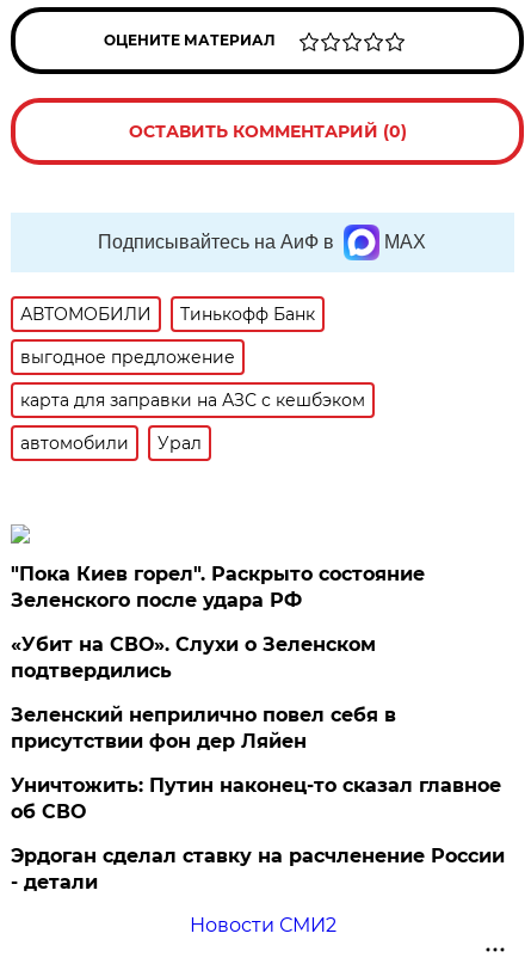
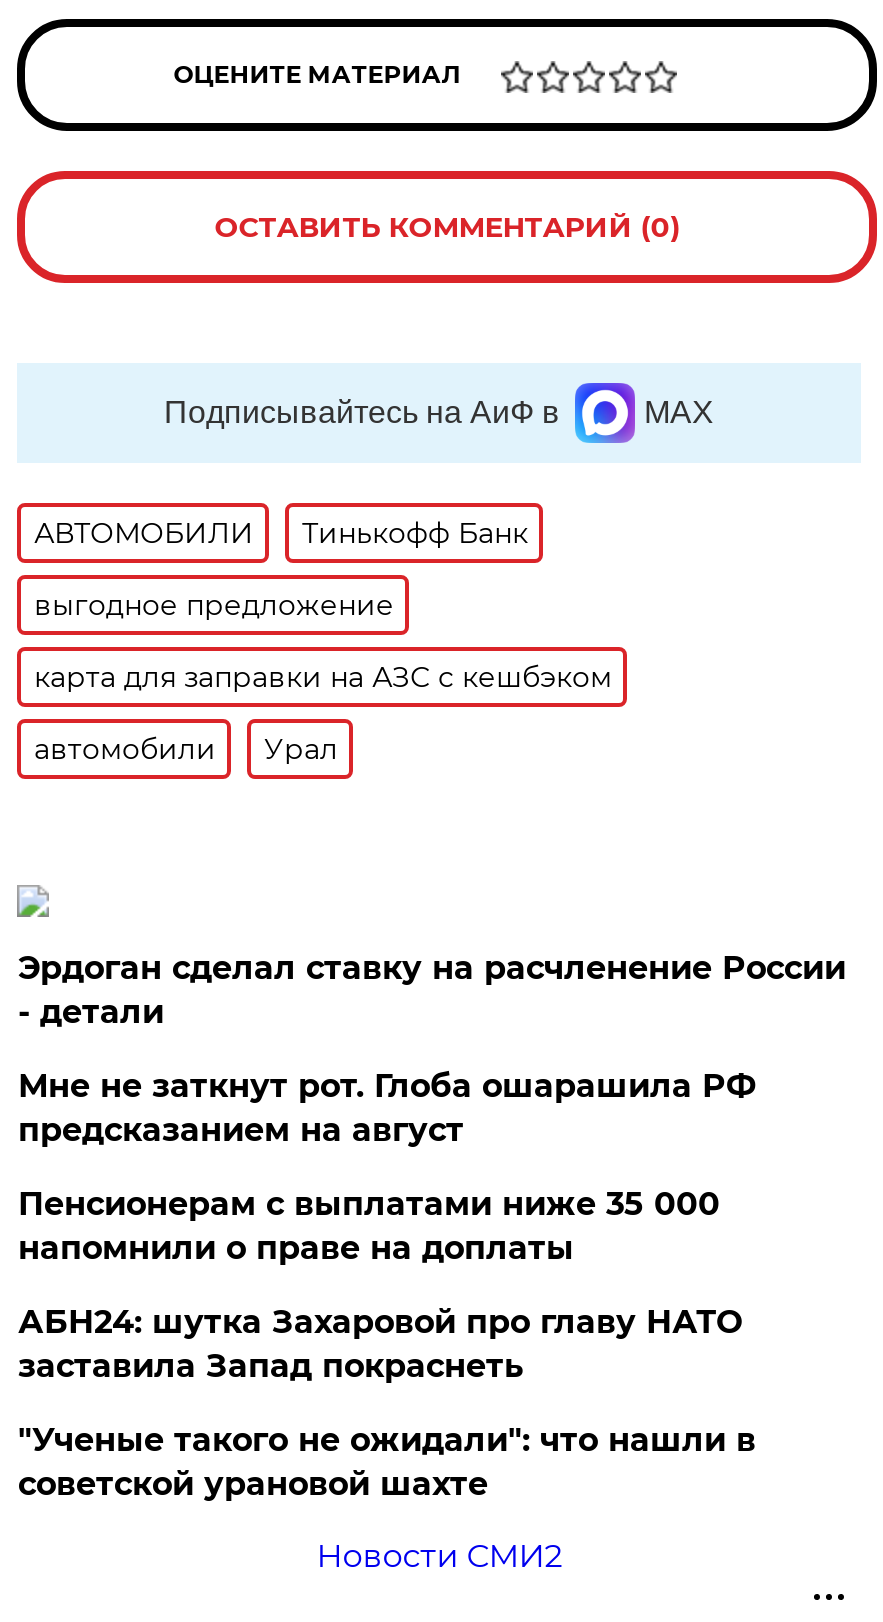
[11,563,502,823] "Пока Киев горел". Раскрыто состояние | Зеленского после удара РФ | «Убит на СВО». Слухи о Зеленском | подтвердились | Зеленский неприлично повел cебя в | присутствии фон дер Ляйен | Уничтожить: Путин наконец-то сказал главное | об СВО -> none
moved [11,845,505,893] -> [18,949,846,1031]: Эрдоган сделал ставку на расчленение России | - детали
none -> [18,1067,756,1503] Мне не заткнут рот. Глоба ошарашила РФ | предсказанием на август | Пенсионерам с выплатами ниже 35 000 | напомнили о праве на доплаты | АБН24: шутка Захаровой про главу НАТО | заставила Запад покраснеть | "Ученые такого не ожидали": что нашли в | советской урановой шахте

